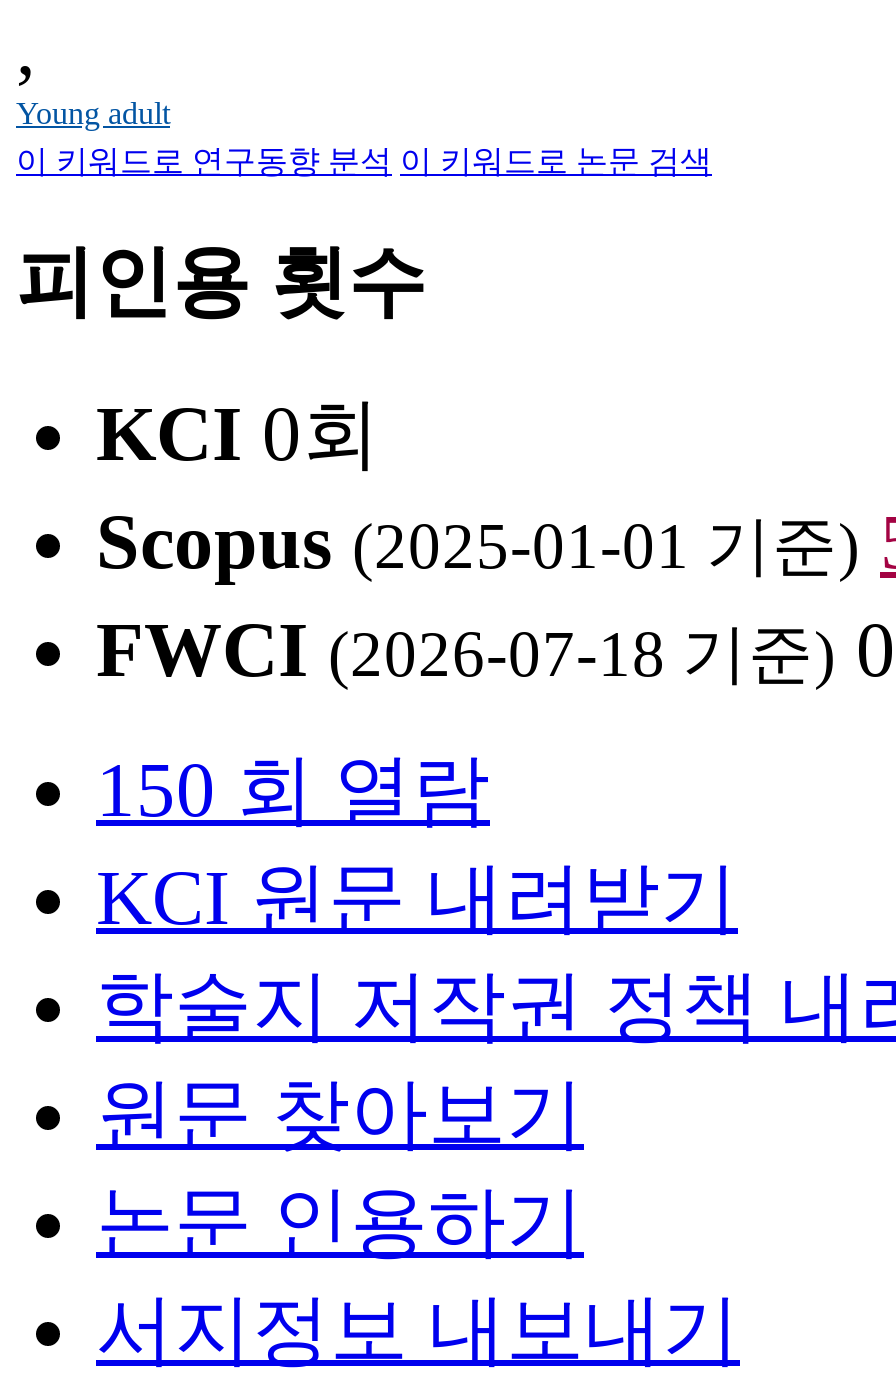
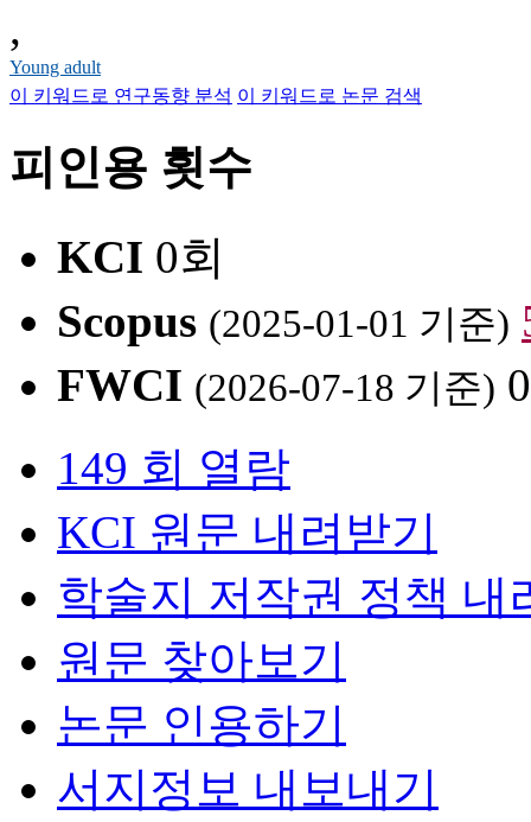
[96,745,490,831] 150 회 열람 -> [57,442,290,493] 149 회 열람

